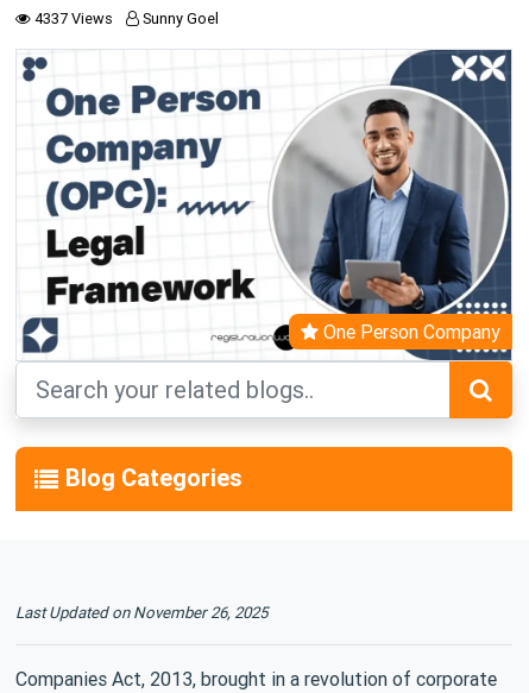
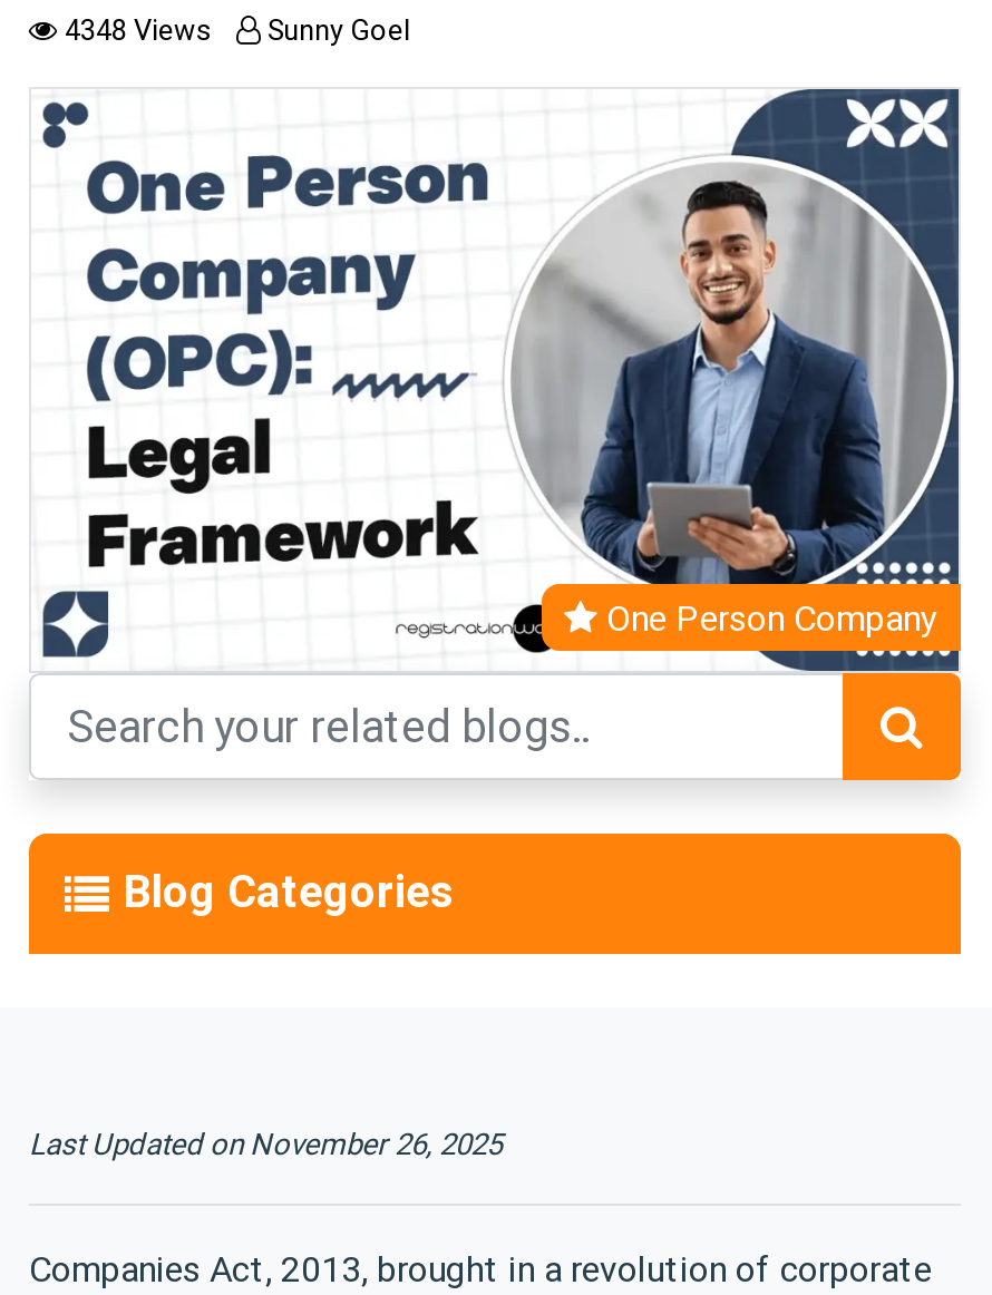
[31,8,219,29] 4337 Views Sunny Goel -> [58,11,410,49] 4348 Views Sunny Goel

